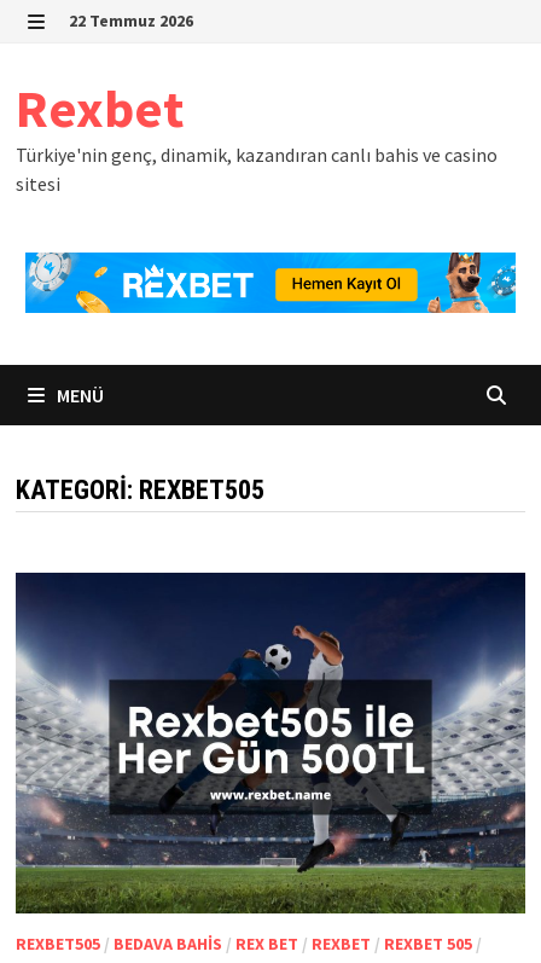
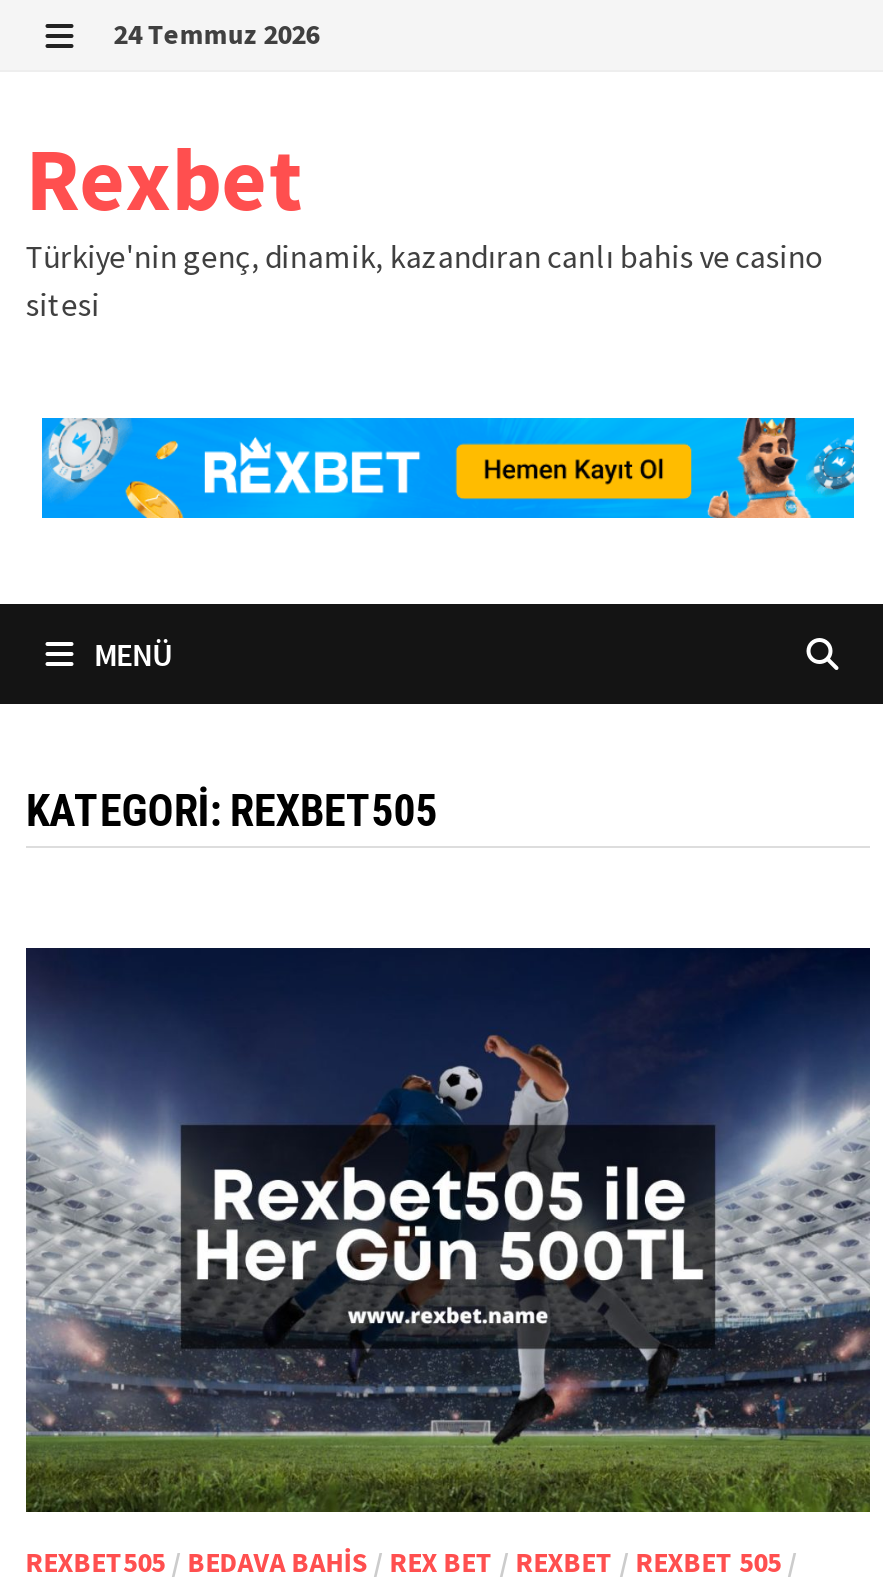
[69,10,193,31] 22 Temmuz 2026 -> [114,16,320,52] 24 Temmuz 2026

